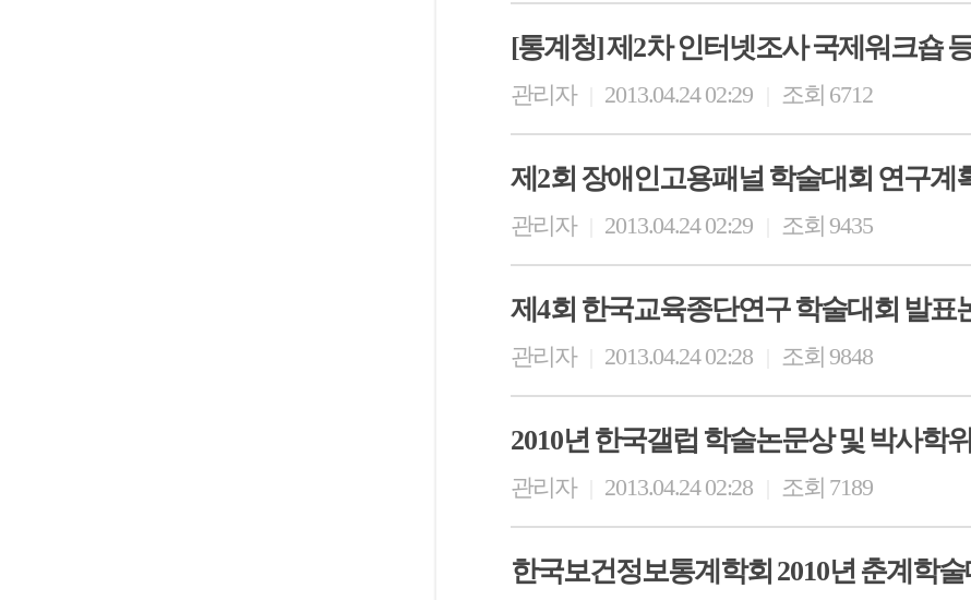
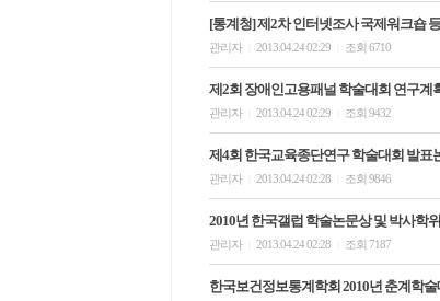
[511,81,873,107] 관리자 2013.04.24 02:29 조회 6712 -> [209,40,391,54] 관리자 2013.04.24 02:29 조회 6710
[511,212,873,238] 관리자 2013.04.24 02:29 조회 9435 -> [209,106,391,119] 관리자 2013.04.24 02:29 조회 9432
[511,343,873,369] 관리자 2013.04.24 02:28 조회 9848 -> [209,172,391,185] 관리자 2013.04.24 02:28 조회 9846
[511,473,873,500] 관리자 2013.04.24 02:28 조회 7189 -> [209,238,391,251] 관리자 2013.04.24 02:28 조회 7187

